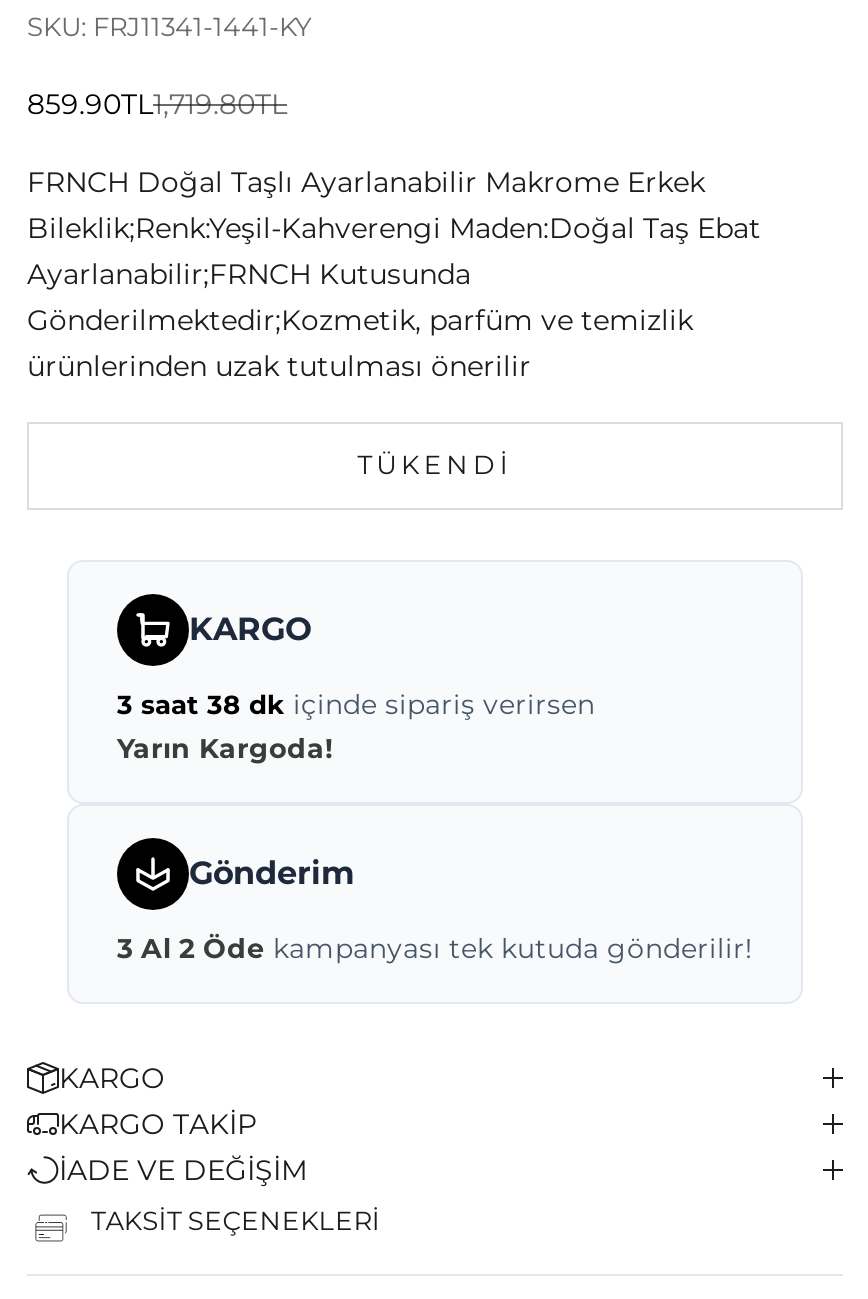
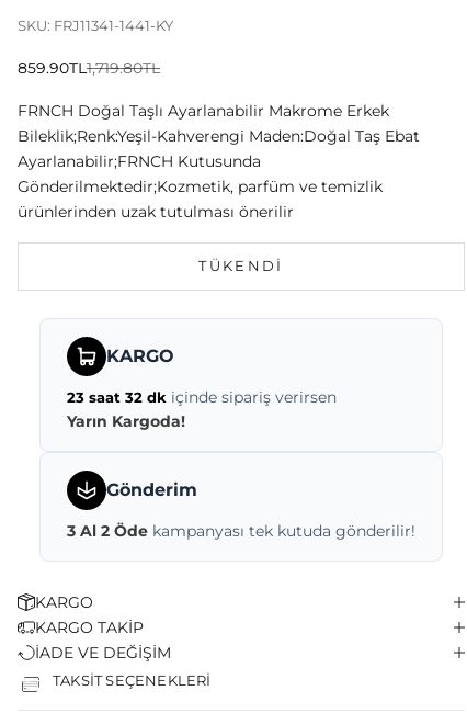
[117,689,595,721] 3 saat 38 dk içinde sipariş verirsen -> [67,389,337,406] 23 saat 32 dk içinde sipariş verirsen

